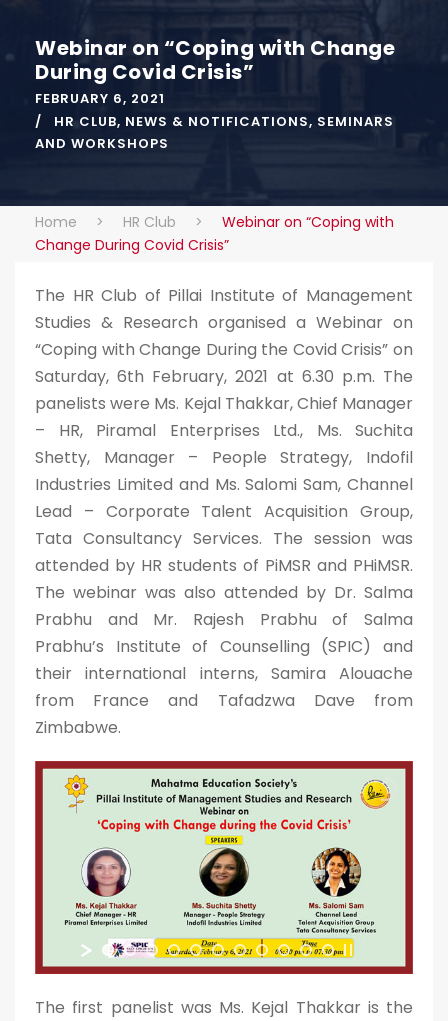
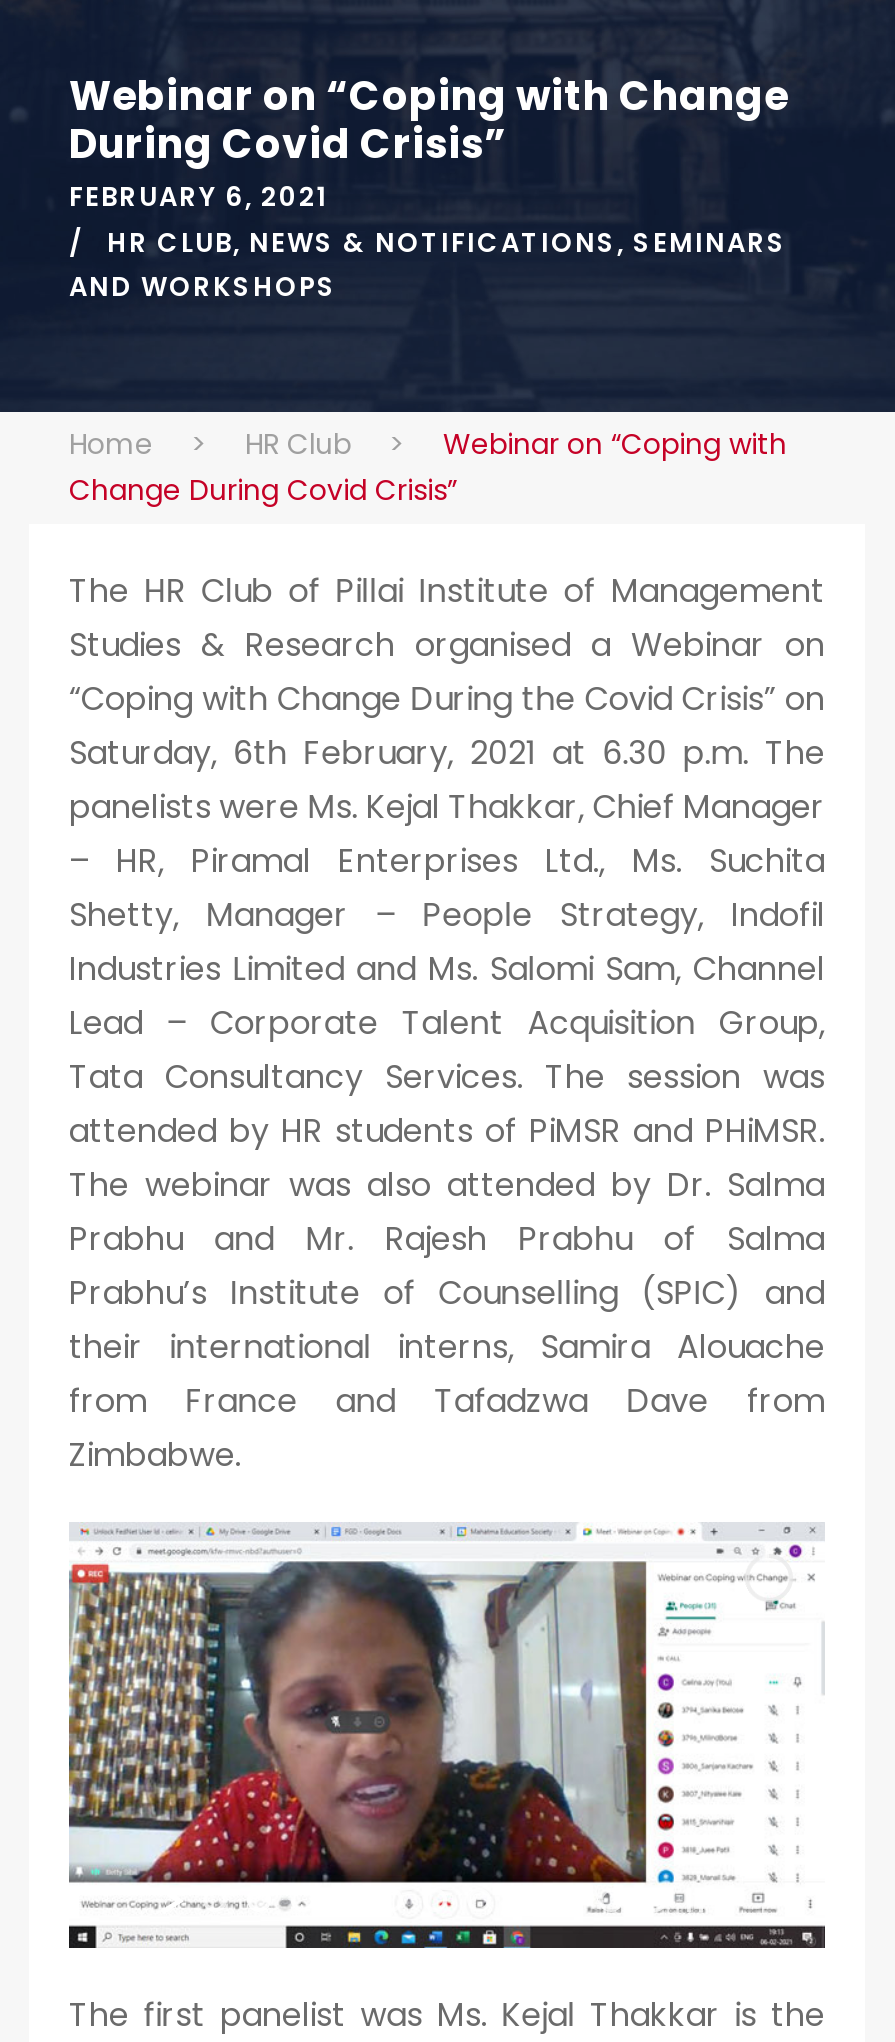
[34,760,414,975] [image] -> [67,1522,827,1950] [image]

